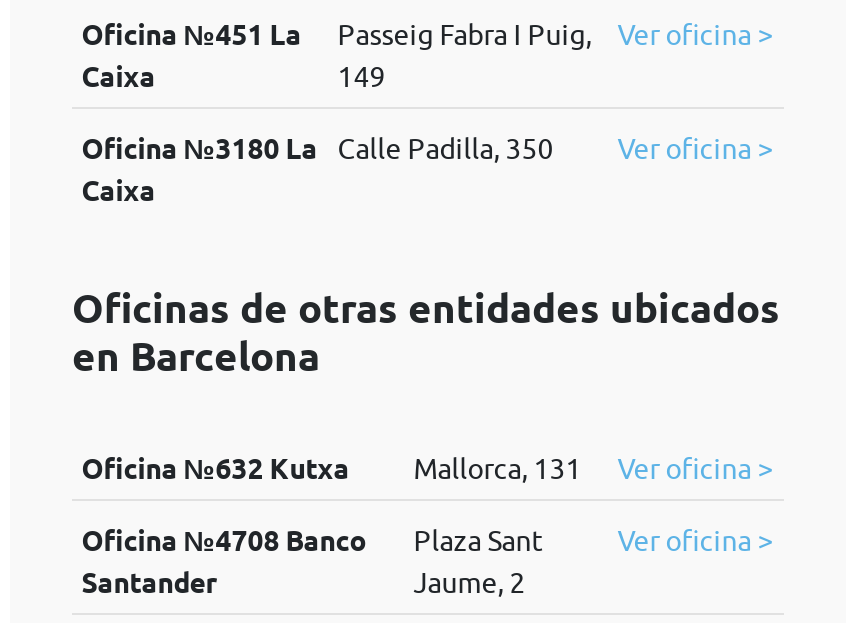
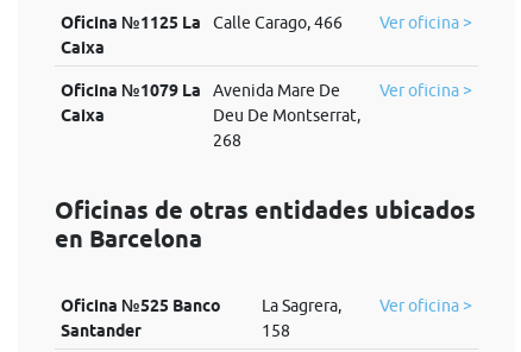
[82,19,302,51] Oficina №451 La -> [60,13,201,32] Oficina №1125 La
[338,19,592,93] Passeig Fabra I Puig, | 149 -> [213,13,342,32] Calle Carago, 466
[82,133,318,165] Oficina №3180 La -> [60,81,201,100] Oficina №1079 La
[338,133,554,165] Calle Padilla, 350 -> [213,81,360,150] Avenida Mare De | Deu De Montserrat, | 268
moved [72,285,780,381] -> [55,196,476,253]: Oficinas de otras entidades ubicados | en Barcelona
[82,453,774,557] Oficina №632 Kutxa | Mallorca, 131 | Ver oficina > | Oficina №4708 Banco -> [60,296,221,315] Oficina №525 Banco
[414,525,544,599] Plaza Sant | Jaume, 2 -> [261,296,341,340] La Sagrera, | 158

